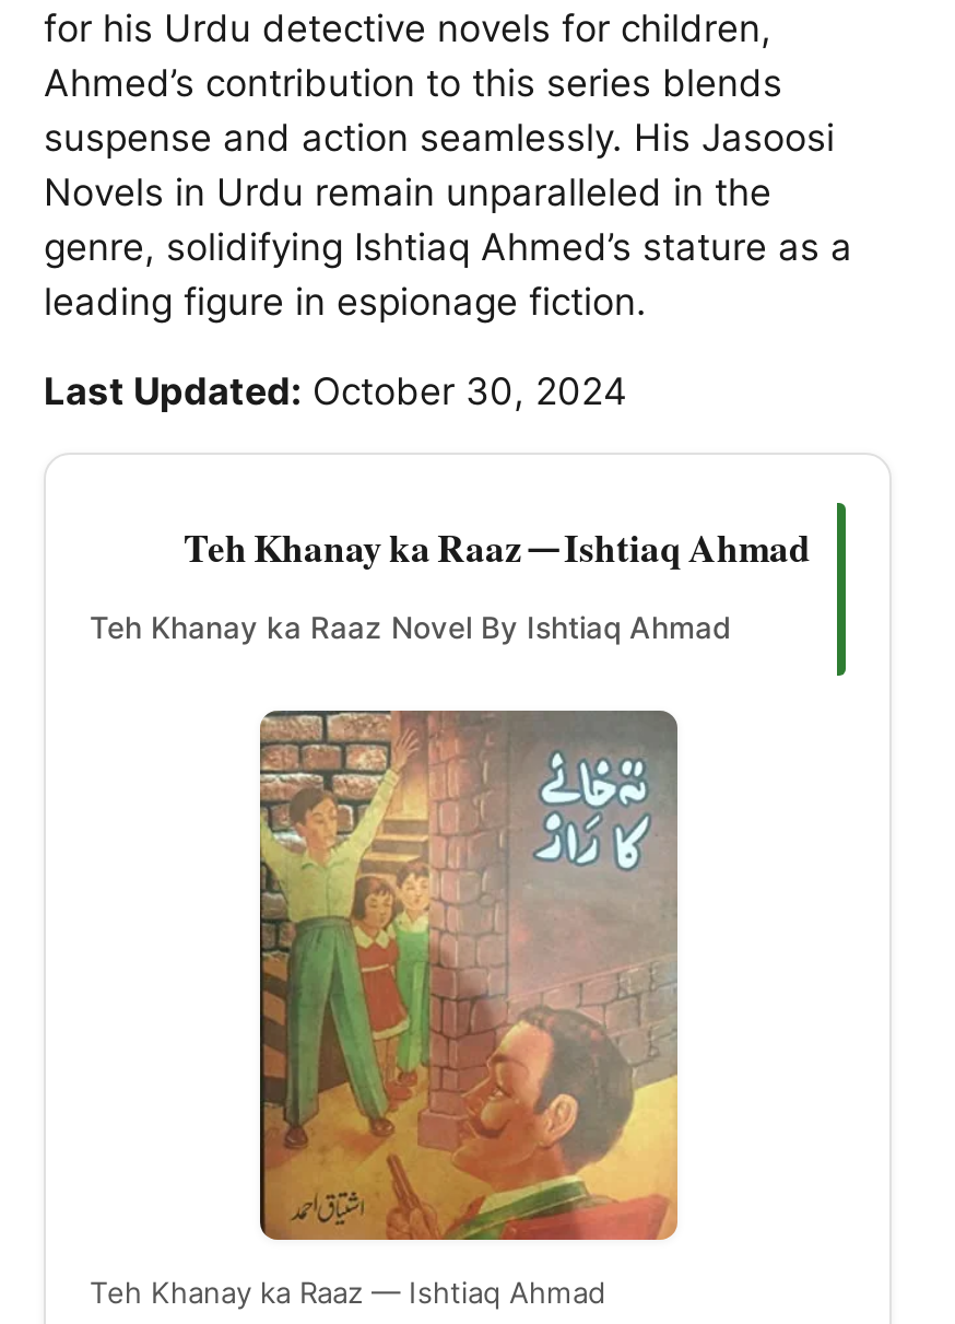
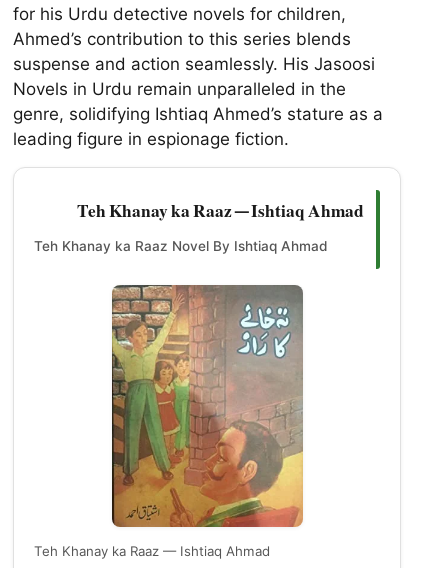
[44,369,627,413] Last Updated: October 30, 2024 -> none

